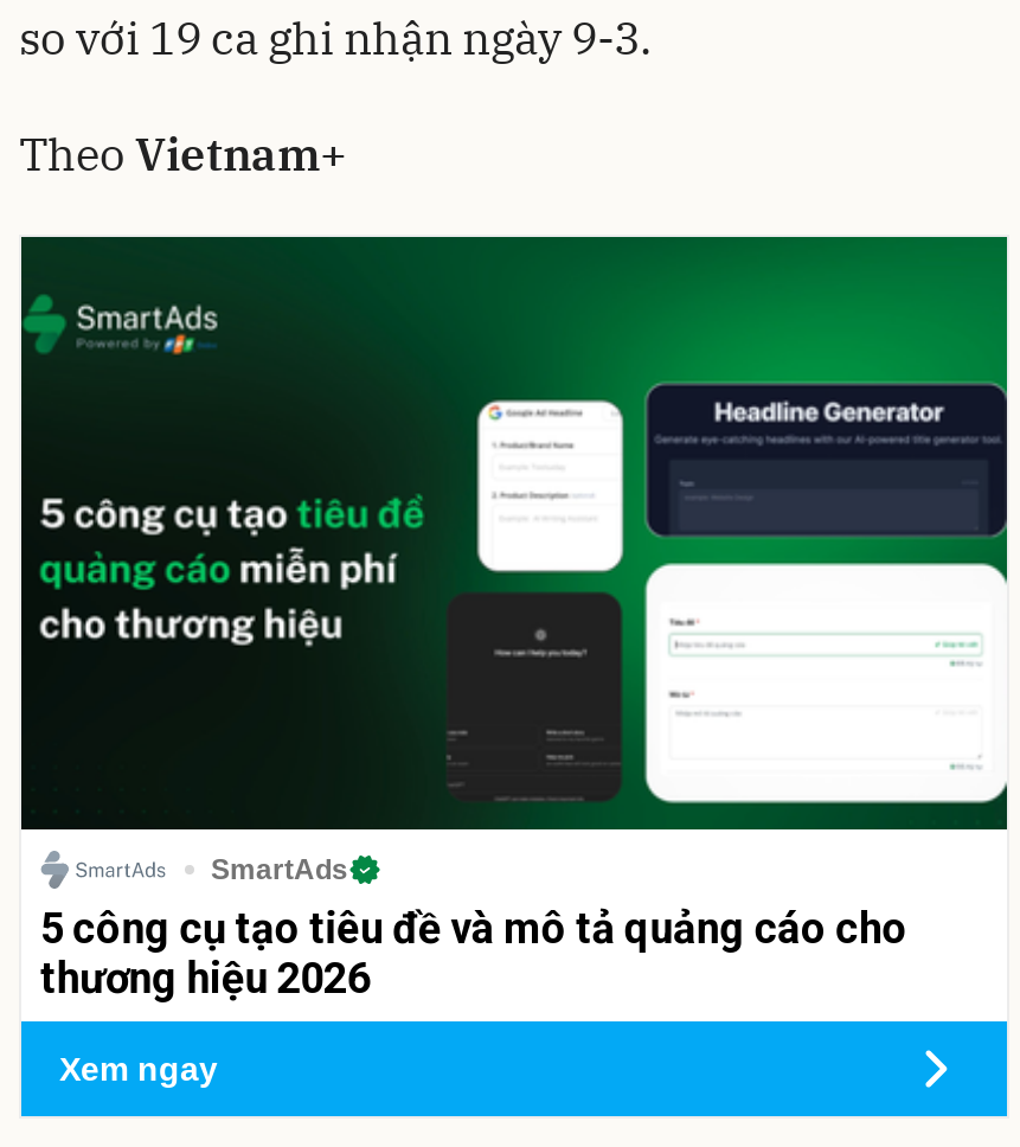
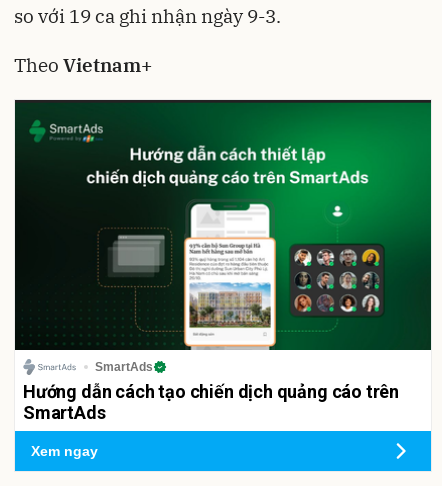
[21,287,1007,1002] [image] | 5 công cụ tạo tiêu đề và mô tả quảng cáo cho | thương hiệu 2026 -> [15,120,432,423] [image] | Hướng dẫn cách tạo chiến dịch quảng cáo trên | SmartAds

